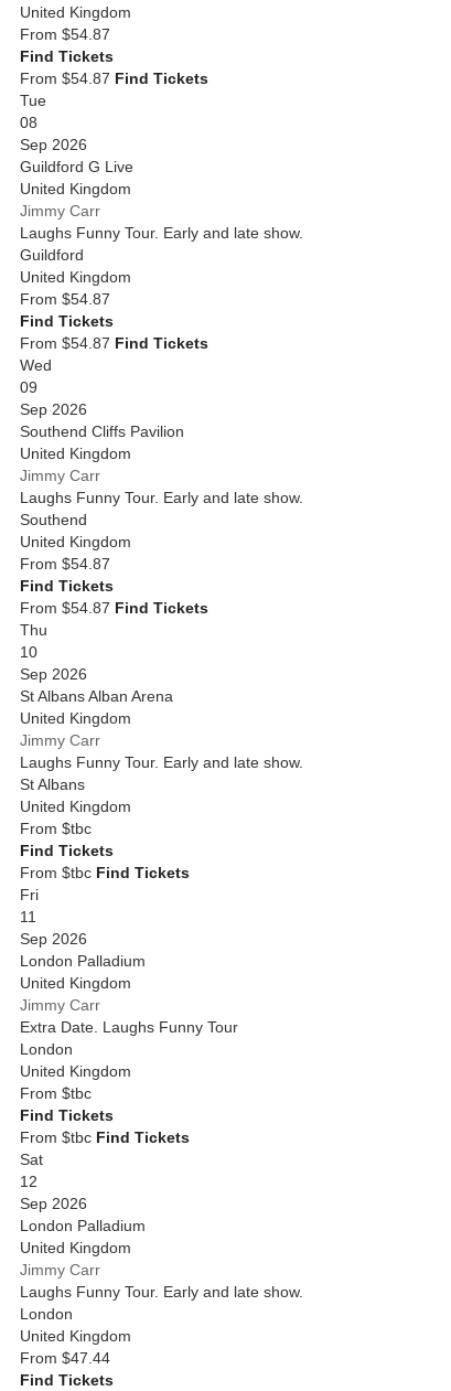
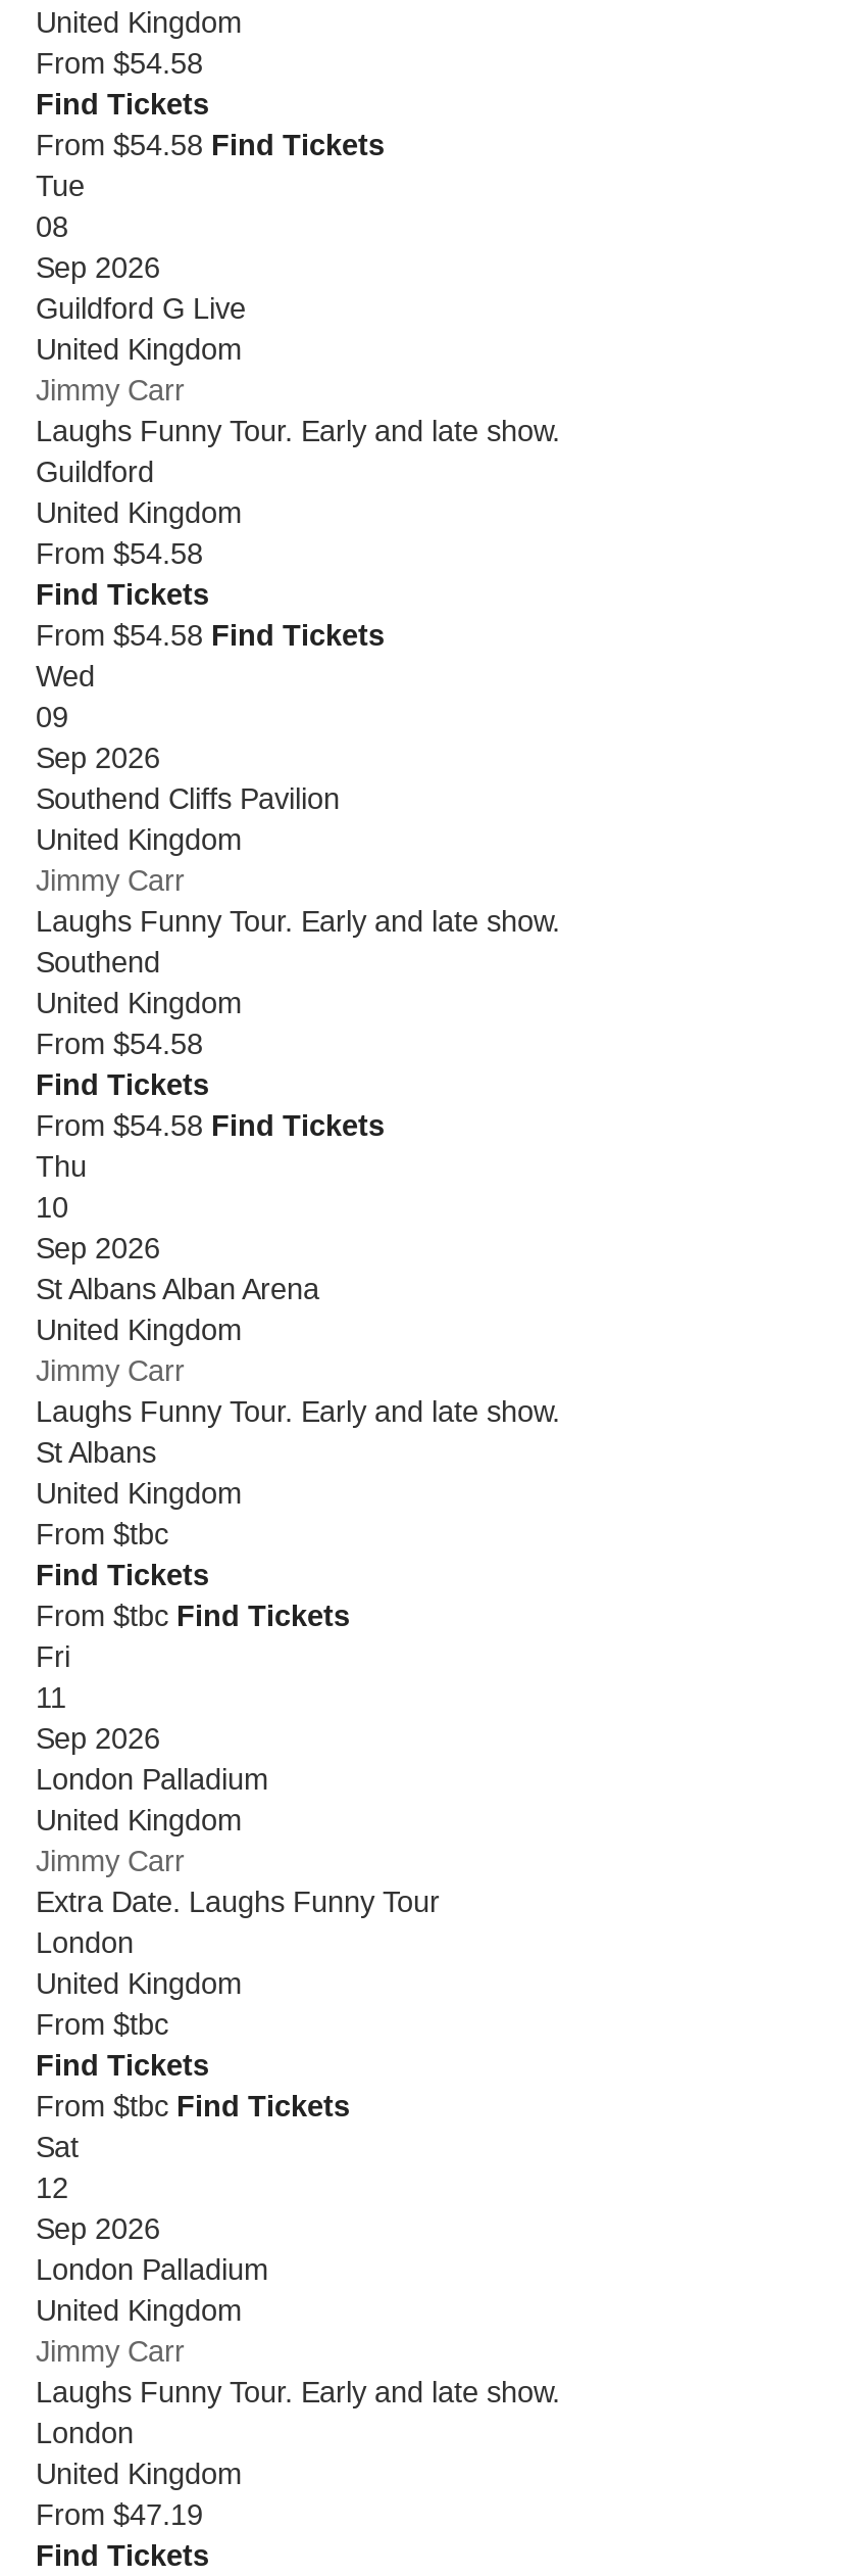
[20,25,110,43] From $54.87 -> [36,47,203,80] From $54.58
[20,69,208,87] From $54.87 Find Tickets -> [36,129,385,161] From $54.58 Find Tickets
[20,290,110,308] From $54.87 -> [36,537,203,570] From $54.58
[20,334,208,352] From $54.87 Find Tickets -> [36,619,385,652] From $54.58 Find Tickets
[20,555,110,573] From $54.87 -> [36,1028,203,1060] From $54.58
[20,599,208,617] From $54.87 Find Tickets -> [36,1109,385,1142] From $54.58 Find Tickets
[20,1349,110,1367] From $47.44 -> [36,2498,203,2531] From $47.19

